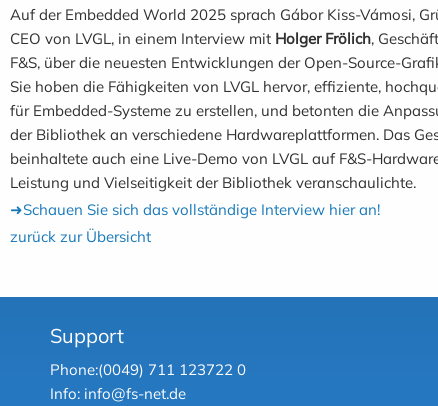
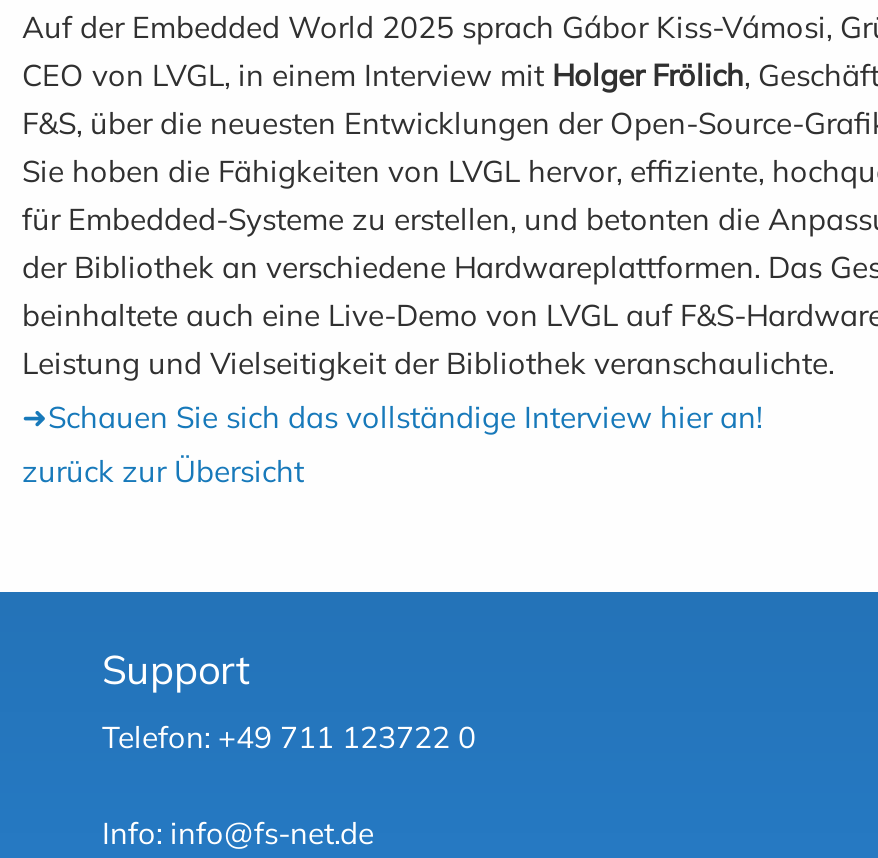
[50,360,246,379] Phone:(0049) 711 123722 0 -> [102,718,476,756] Telefon: +49 711 123722 0

